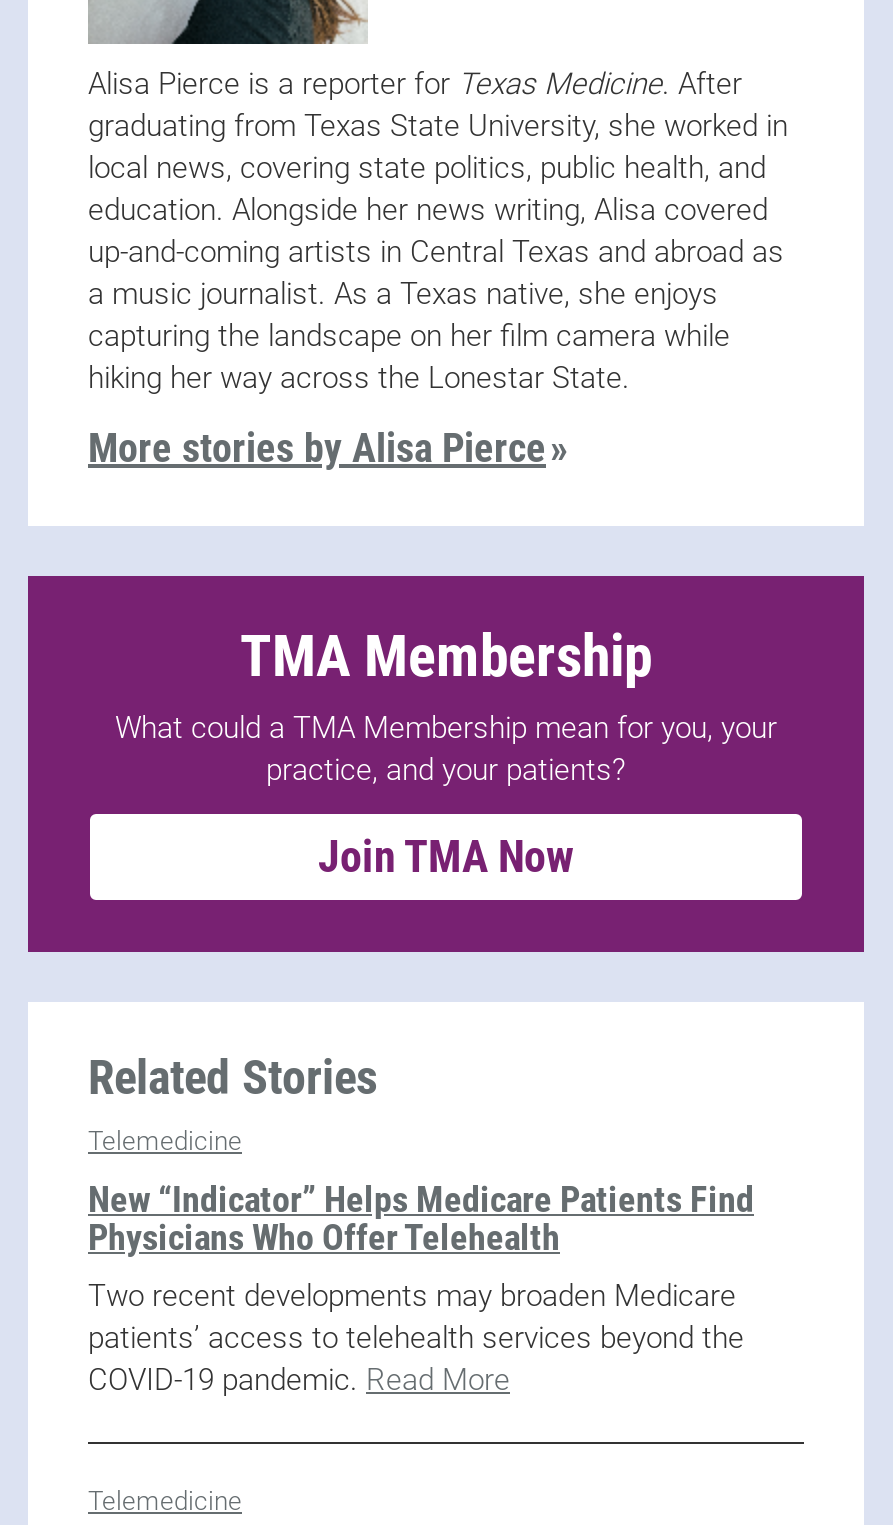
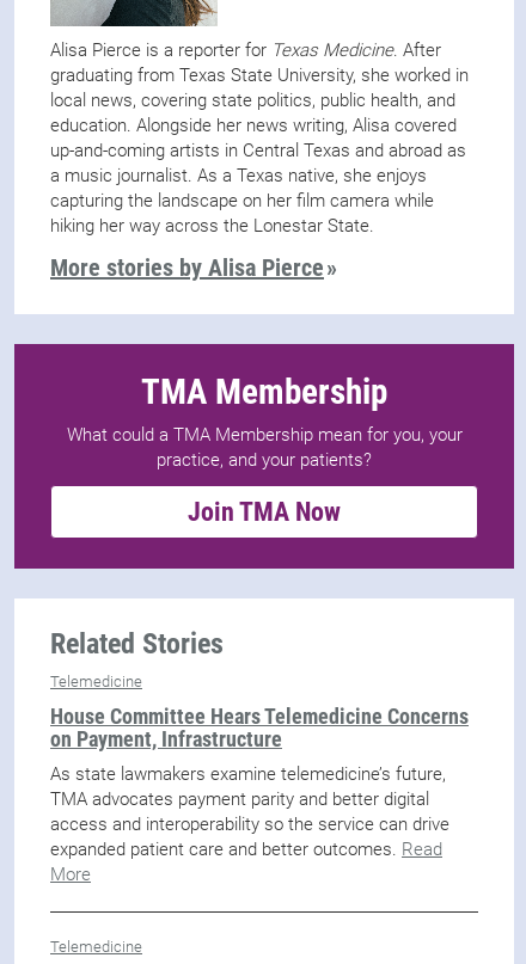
[88,1178,754,1258] New “Indicator” Helps Medicare Patients Find | Physicians Who Offer Telehealth -> [50,704,469,752] House Committee Hears Telemedicine Concerns | on Payment, Infrastructure
[88,1278,744,1398] Two recent developments may broaden Medicare | patients’ access to telehealth services beyond the | COVID-19 pandemic. Read More -> [50,764,449,885] As state lawmakers examine telemedicine’s future, | TMA advocates payment parity and better digital | access and interoperability so the service can drive | expanded patient care and better outcomes. Read | More

